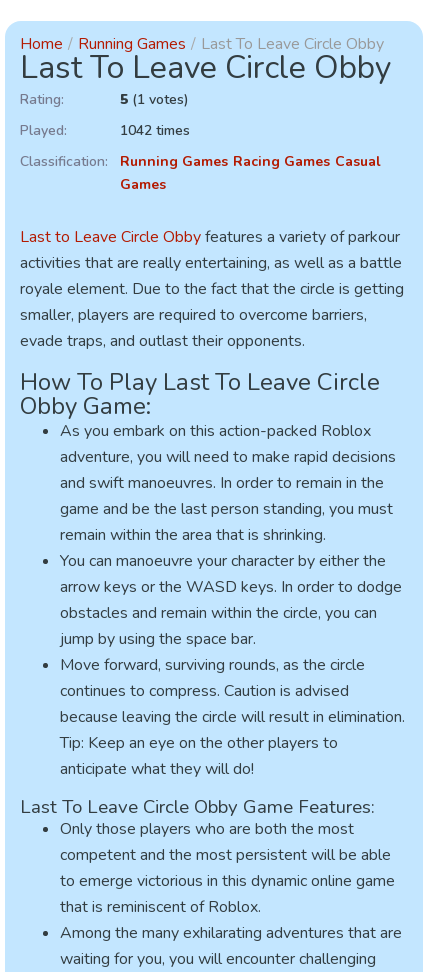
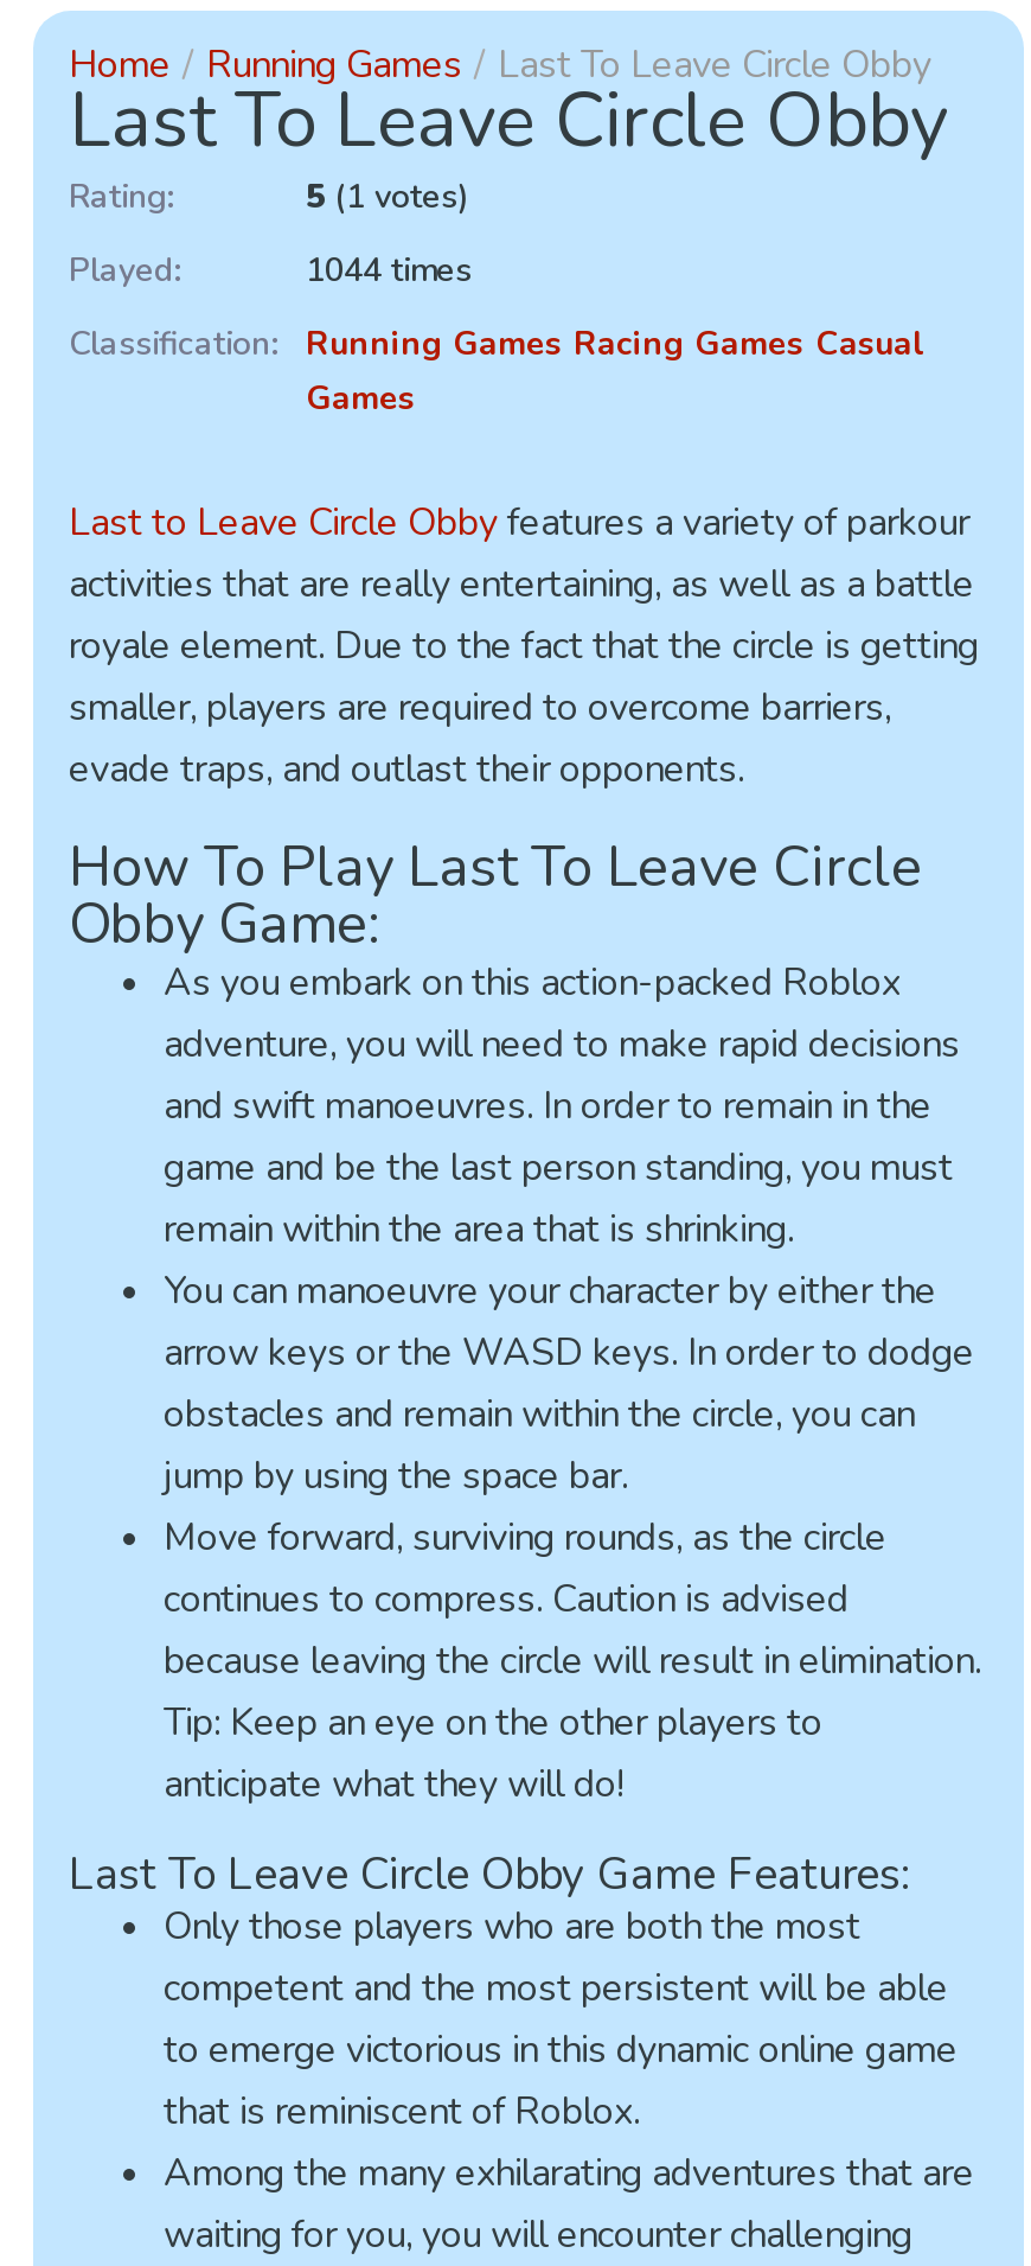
[120,121,190,140] 1042 times -> [306,248,472,293] 1044 times

